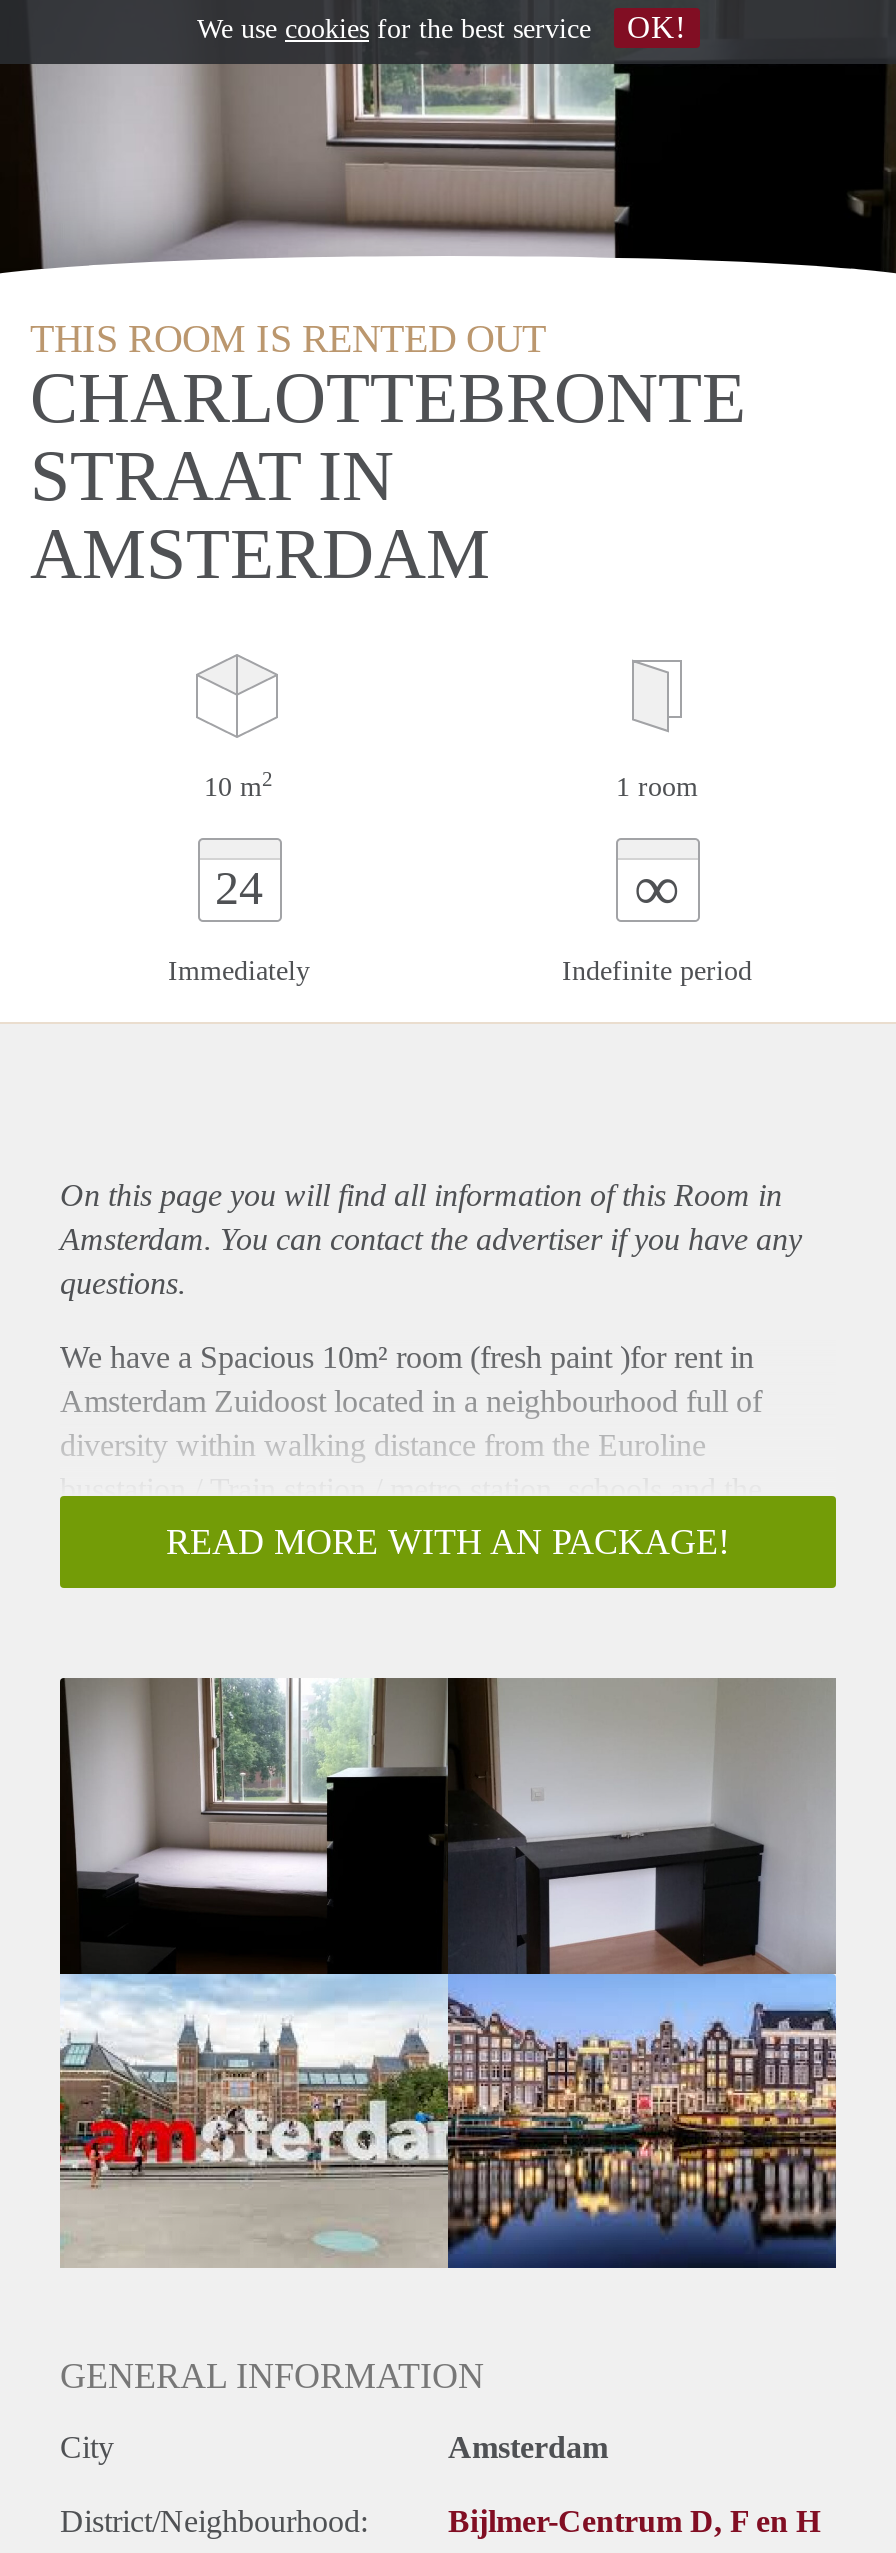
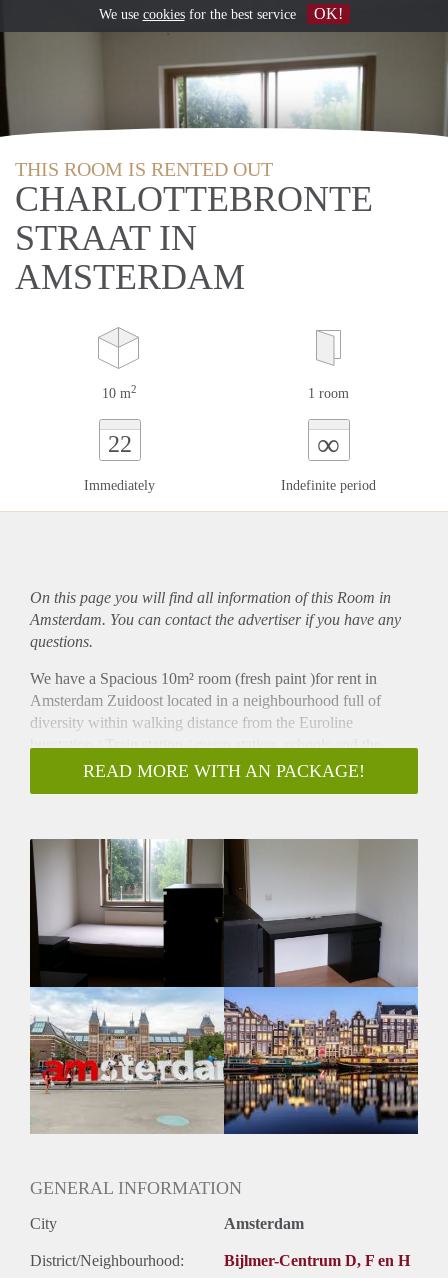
[10,62,890,272] [image] -> [4,32,445,136] [image]
[215,863,263,915] 24 -> [107,431,131,457] 22

